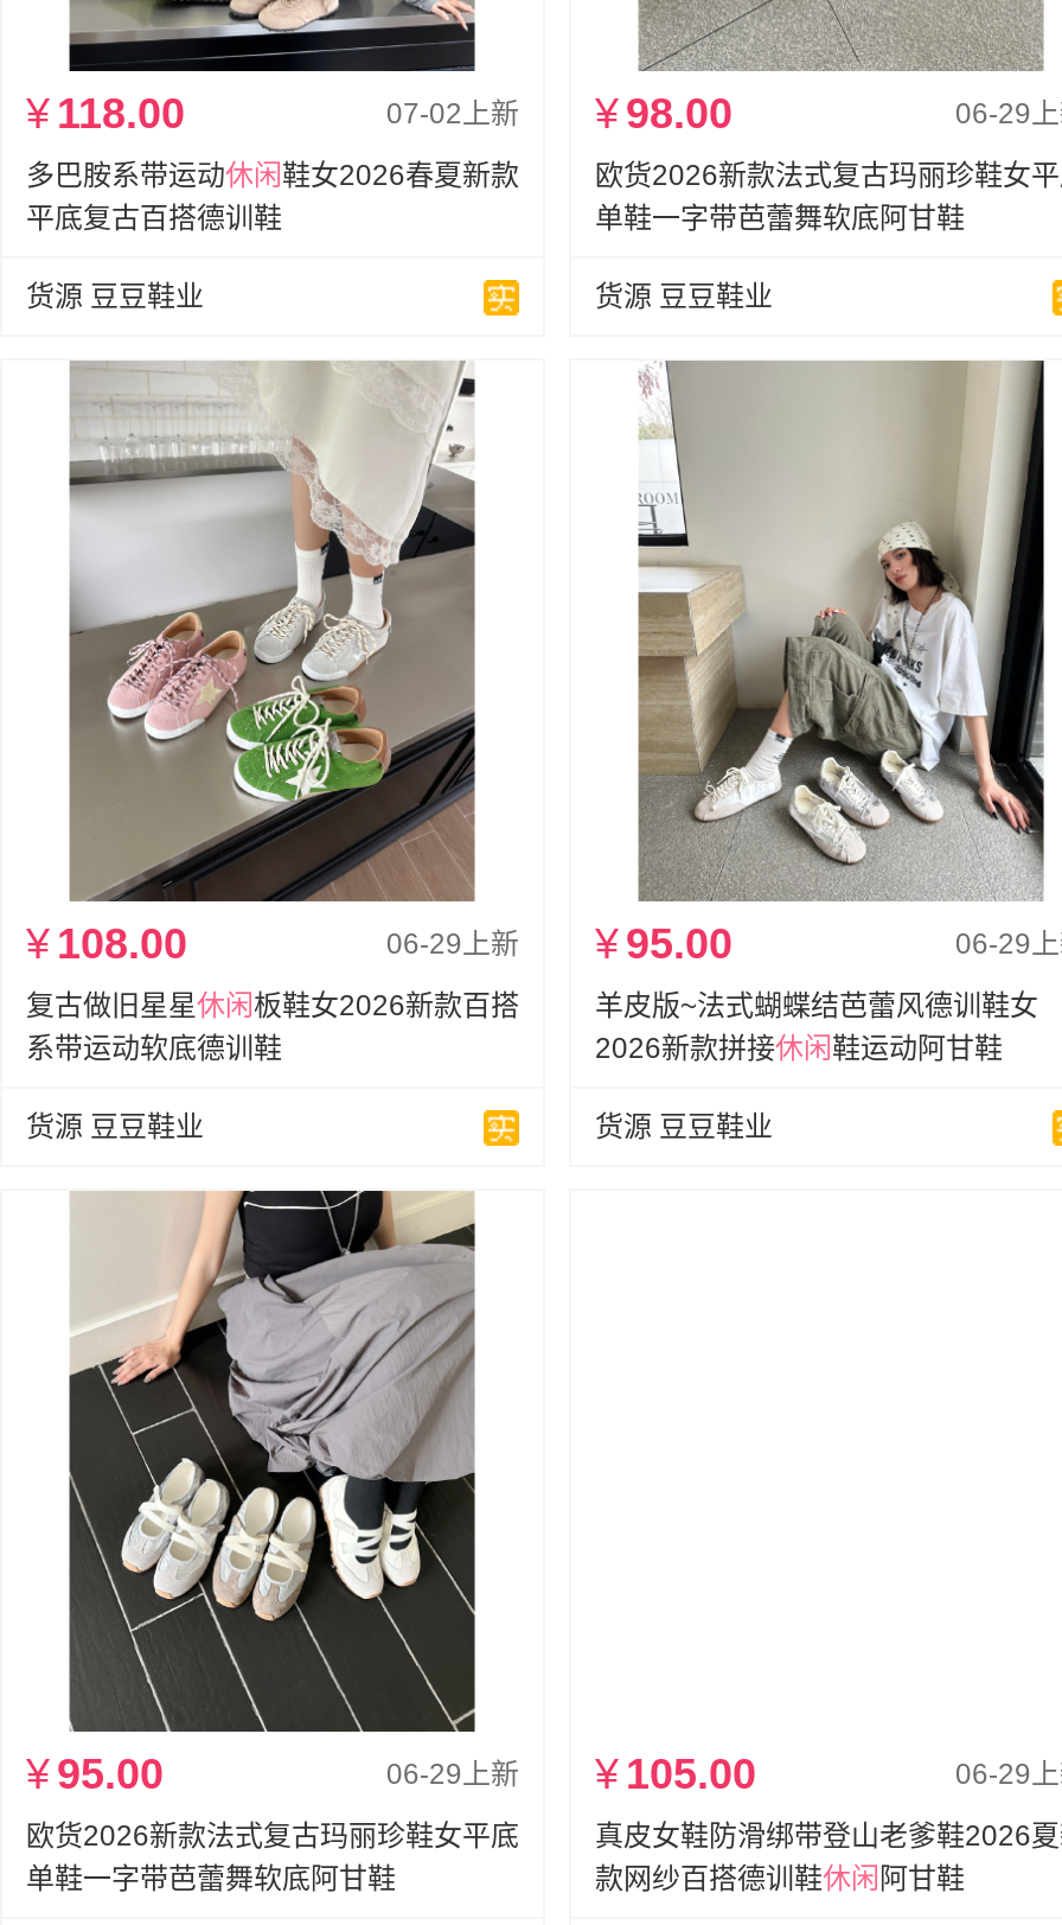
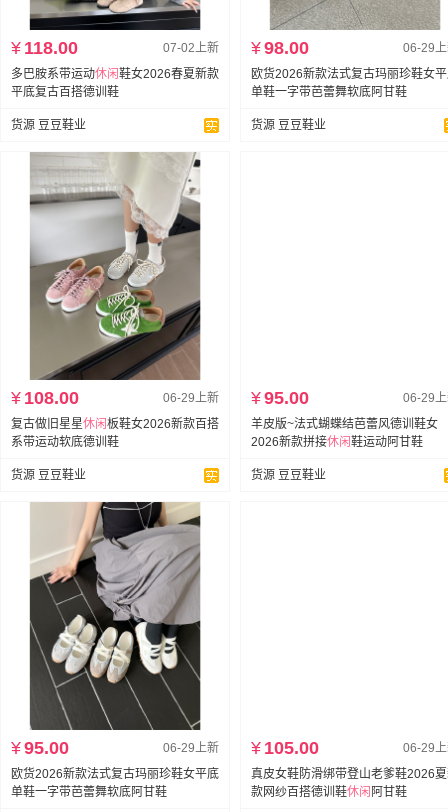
[635,358,1048,904] [image] -> none

